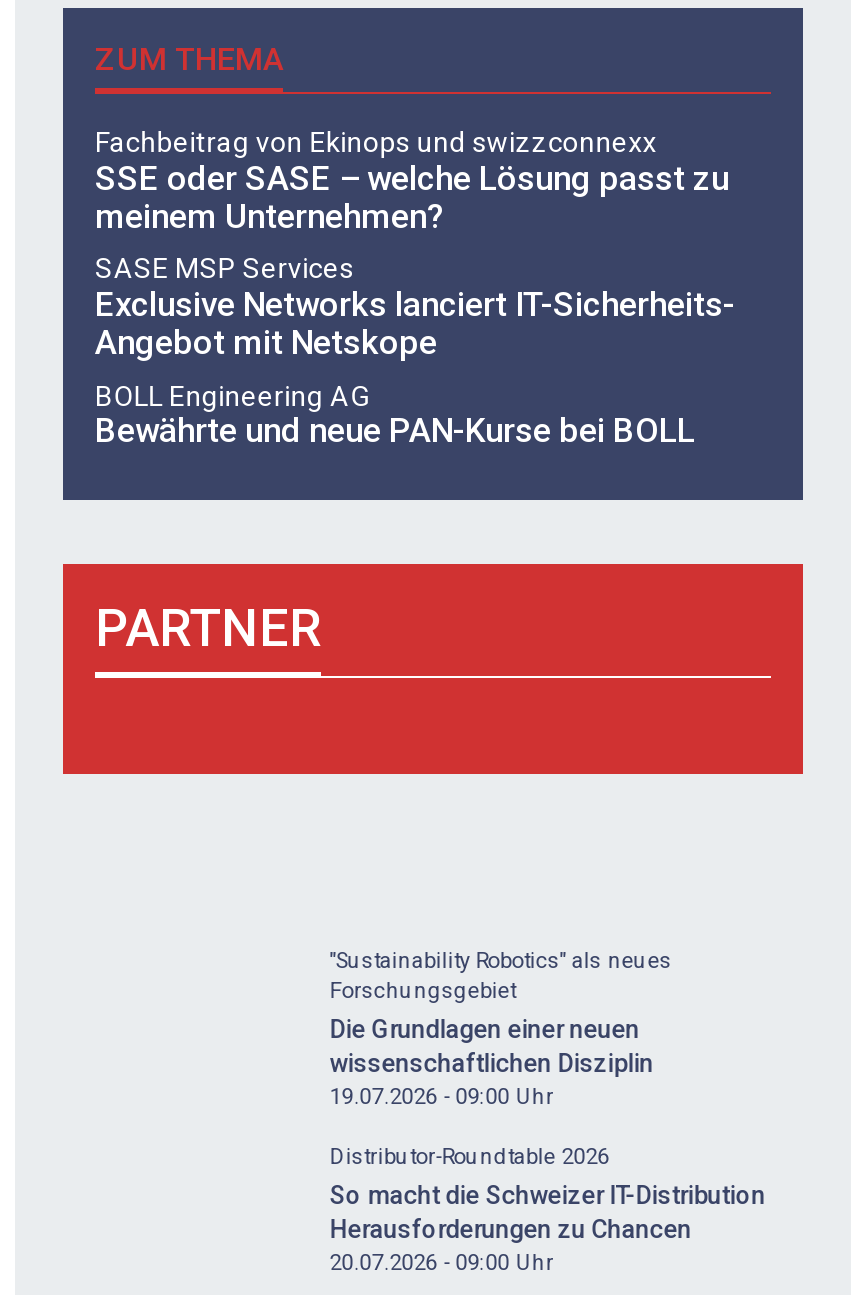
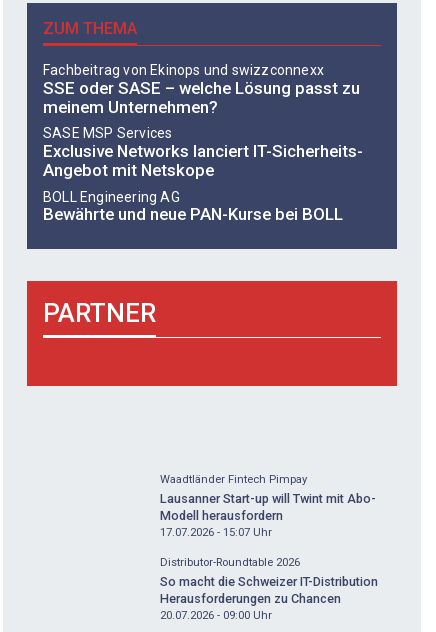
[330,949,672,1111] "Sustainability Robotics" als neues | Forschungsgebiet | Die Grundlagen einer neuen | wissenschaftlichen Disziplin | 19.07.2026 - 09:00 Uhr -> [160,473,376,539] Waadtländer Fintech Pimpay | Lausanner Start-up will Twint mit Abo- | Modell herausfordern | 17.07.2026 - 15:07 Uhr

